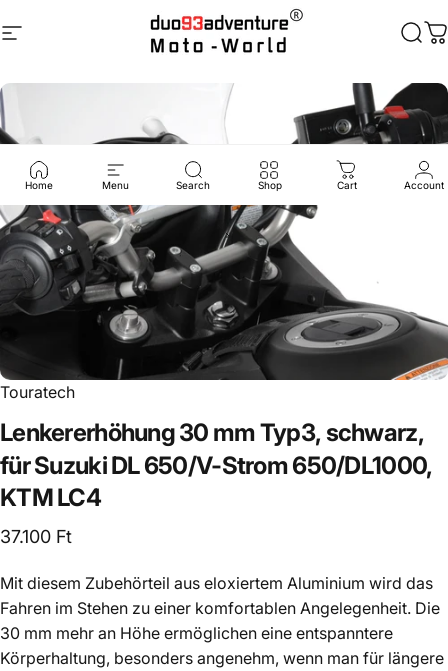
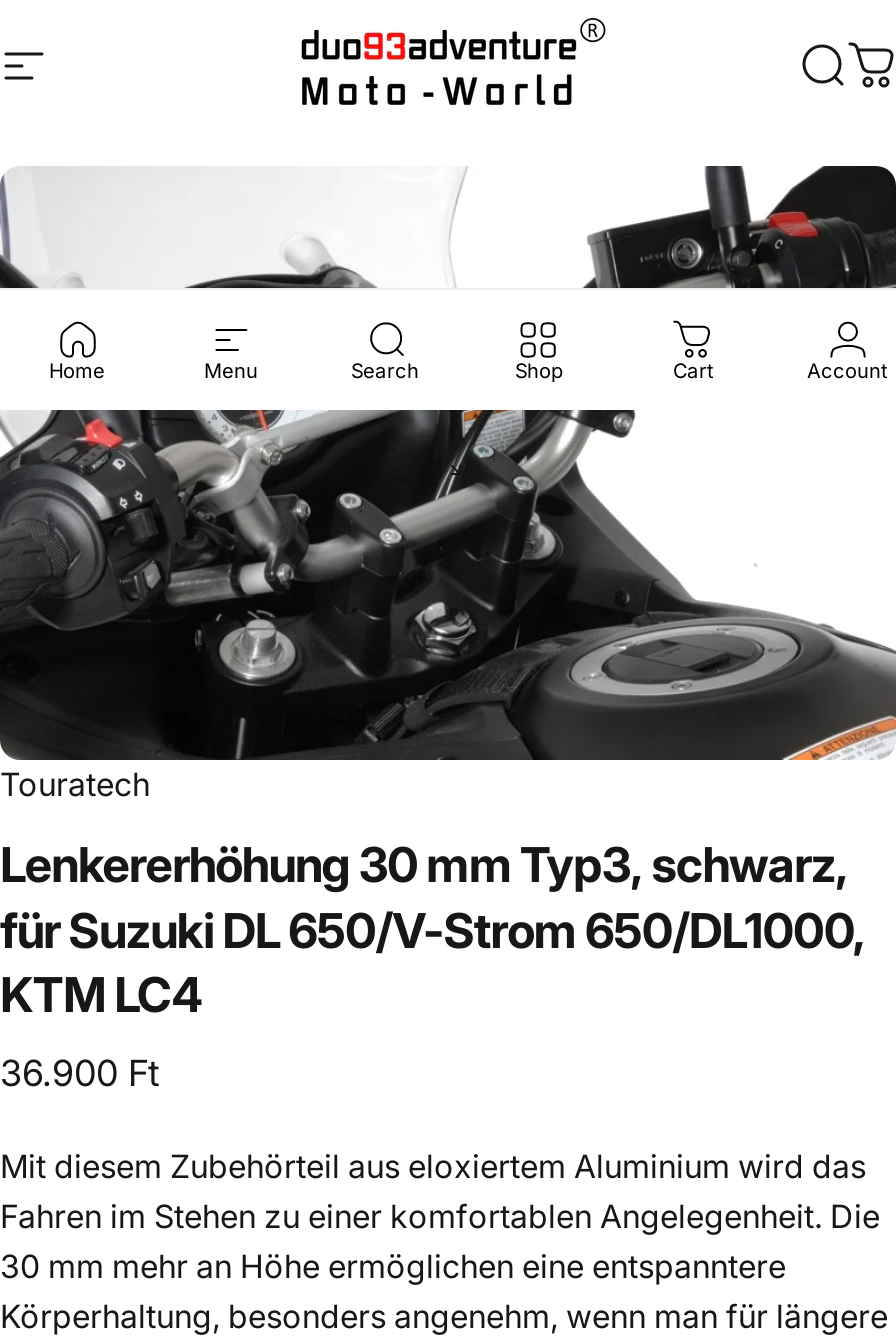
[0,526,72,547] 37.100 Ft -> [0,1053,160,1095] 36.900 Ft

